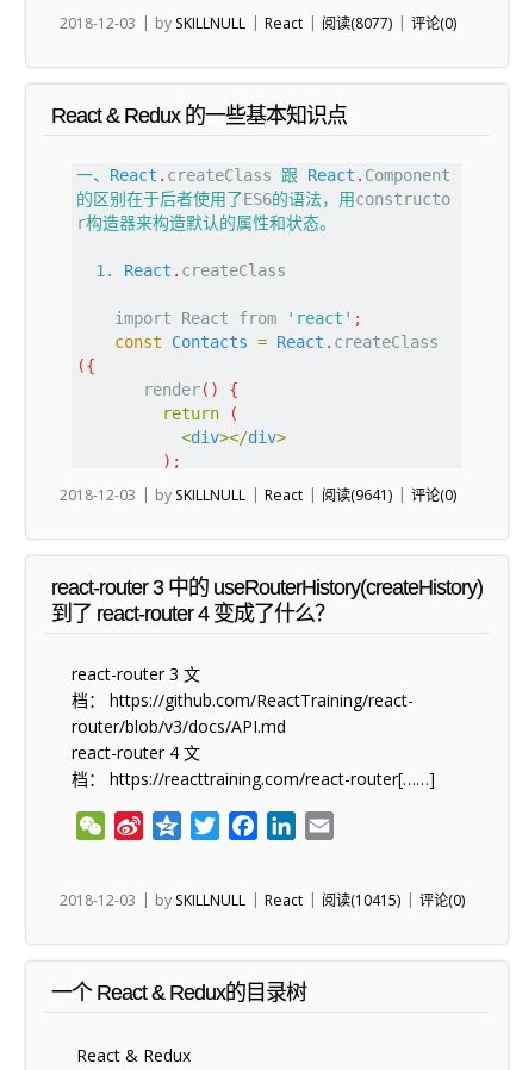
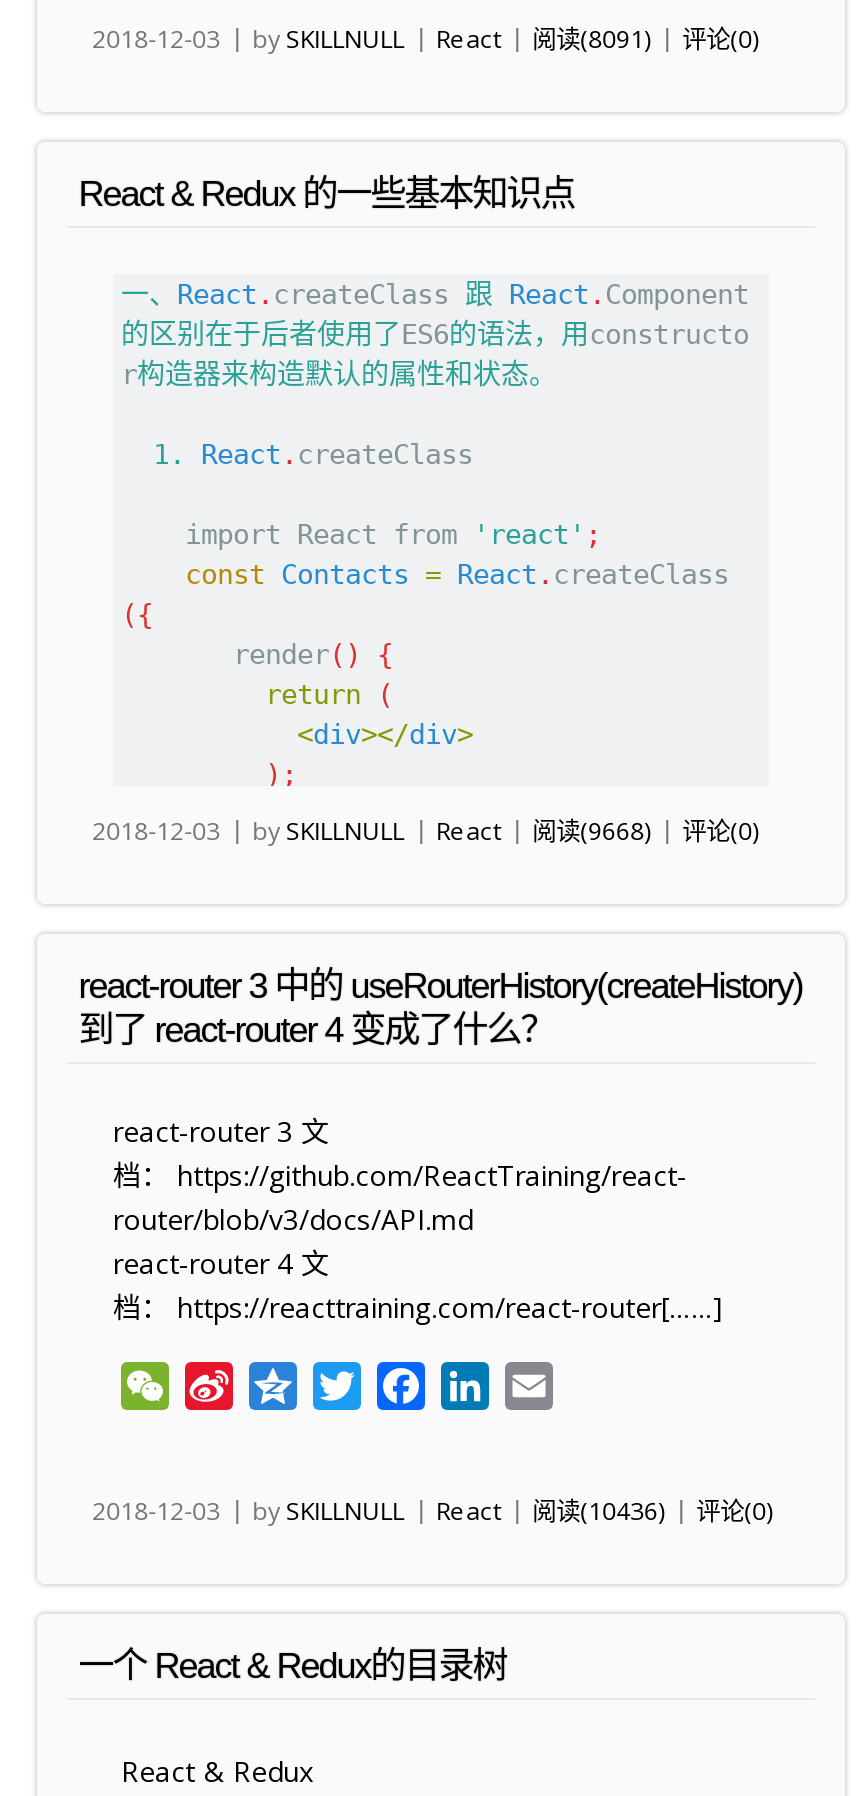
[321,13,392,33] 阅读(8077) -> [532,21,650,55] 阅读(8091)
[321,484,392,505] 阅读(9641) -> [532,813,650,847] 阅读(9668)
[321,890,400,910] 阅读(10415) -> [532,1494,664,1528] 阅读(10436)

